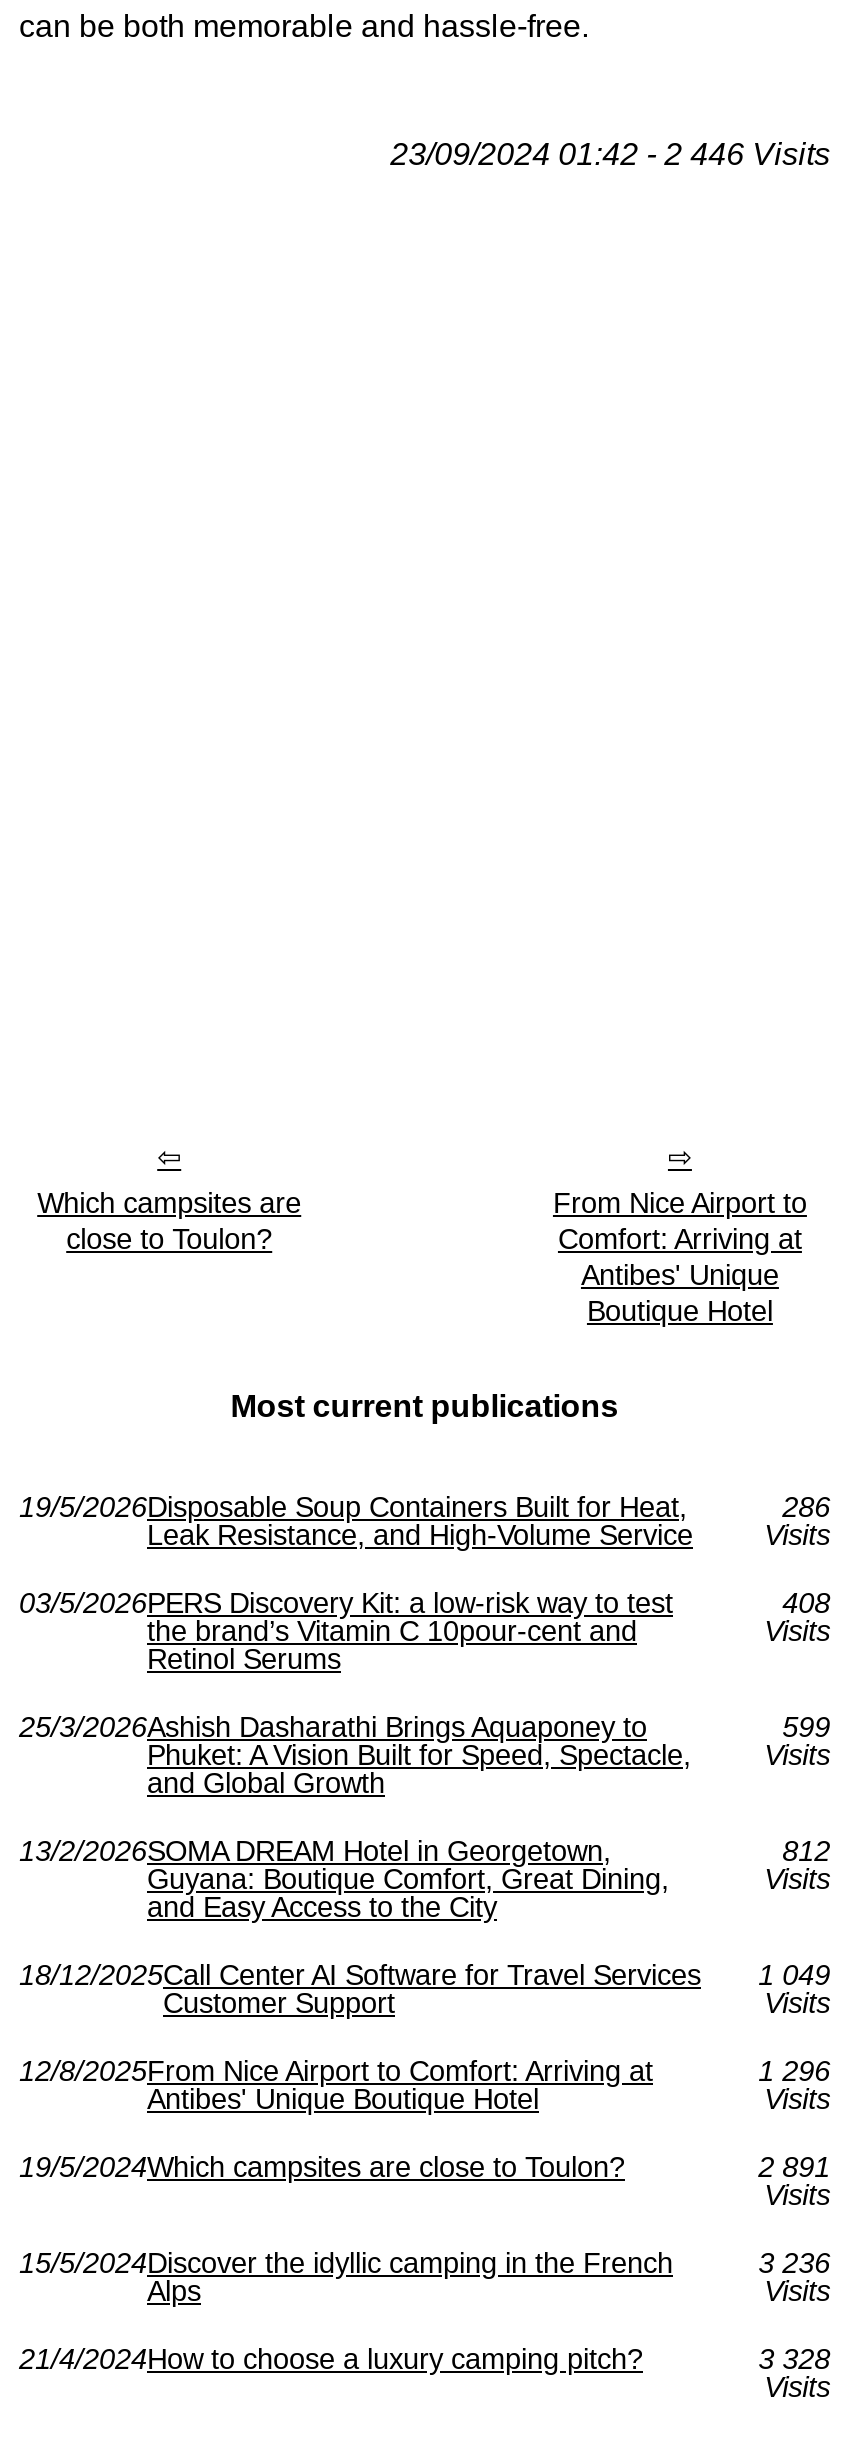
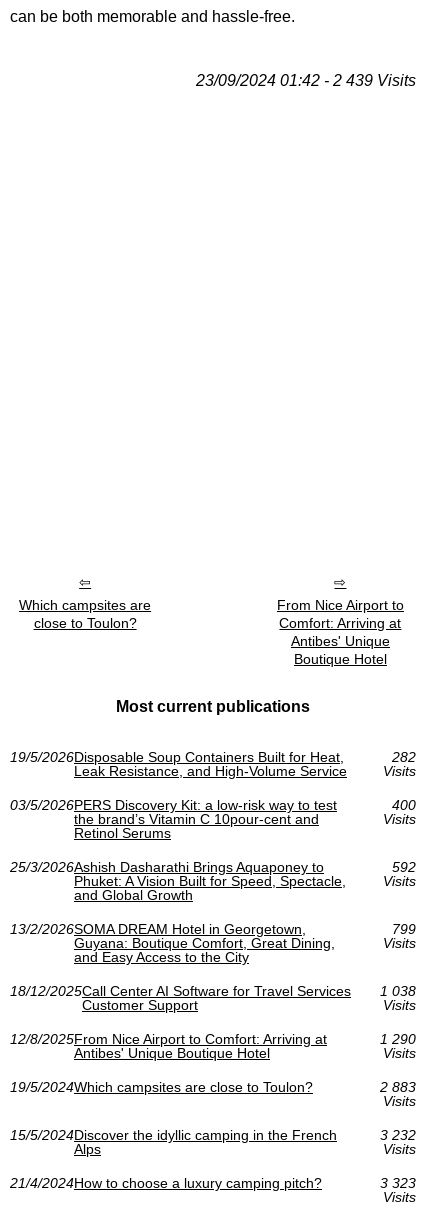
[390,137,830,171] 23/09/2024 01:42 - 2 446 Visits -> [196,72,416,89] 23/09/2024 01:42 - 2 439 Visits
[782,1491,830,1523] 286 -> [392,749,416,765] 282
[782,1587,830,1619] 408 -> [392,797,416,813] 400
[782,1711,830,1743] 599 -> [392,859,416,875] 592
[782,1835,830,1867] 812 -> [392,921,416,937] 799
[19,1959,830,1991] 18/12/2025Call Center AI Software for Travel Services 1 049 -> [10,983,416,999] 18/12/2025Call Center AI Software for Travel Services 1 038
[758,2055,830,2087] 1 296 -> [380,1031,416,1047] 1 290
[758,2151,830,2183] 2 891 -> [380,1079,416,1095] 2 883
[758,2247,830,2279] 3 236 -> [380,1127,416,1143] 3 232
[758,2343,830,2375] 3 328 -> [380,1175,416,1191] 3 323

